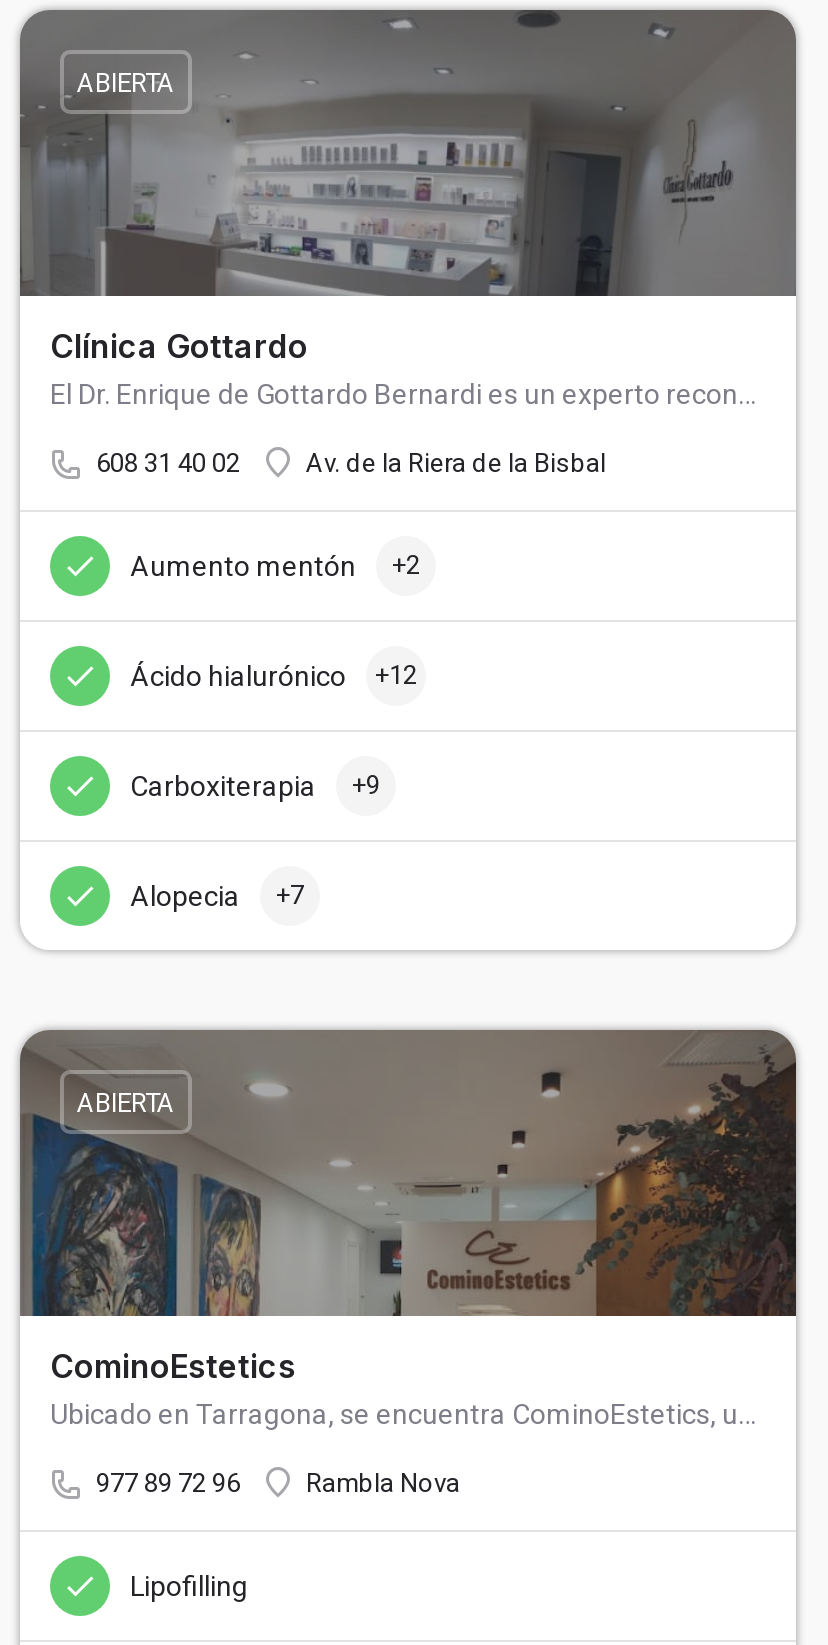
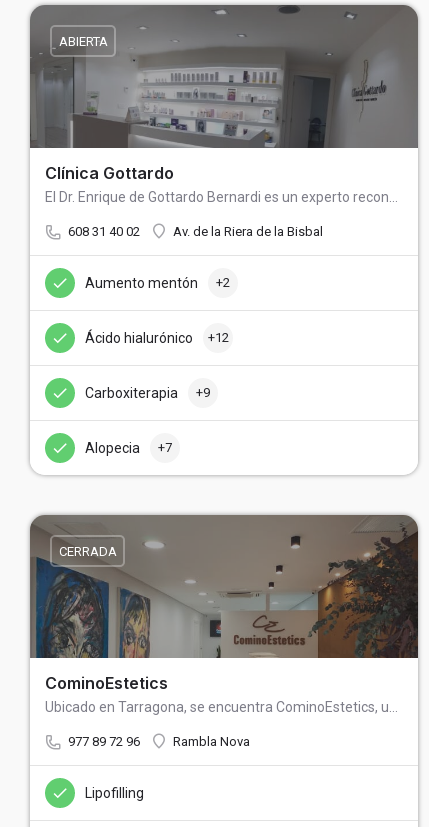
[77,1087,175,1117] ABIERTA -> [58,543,116,558] CERRADA

